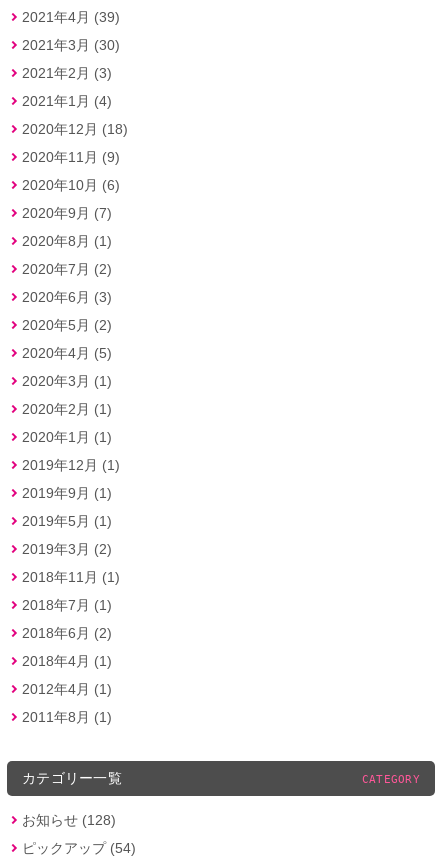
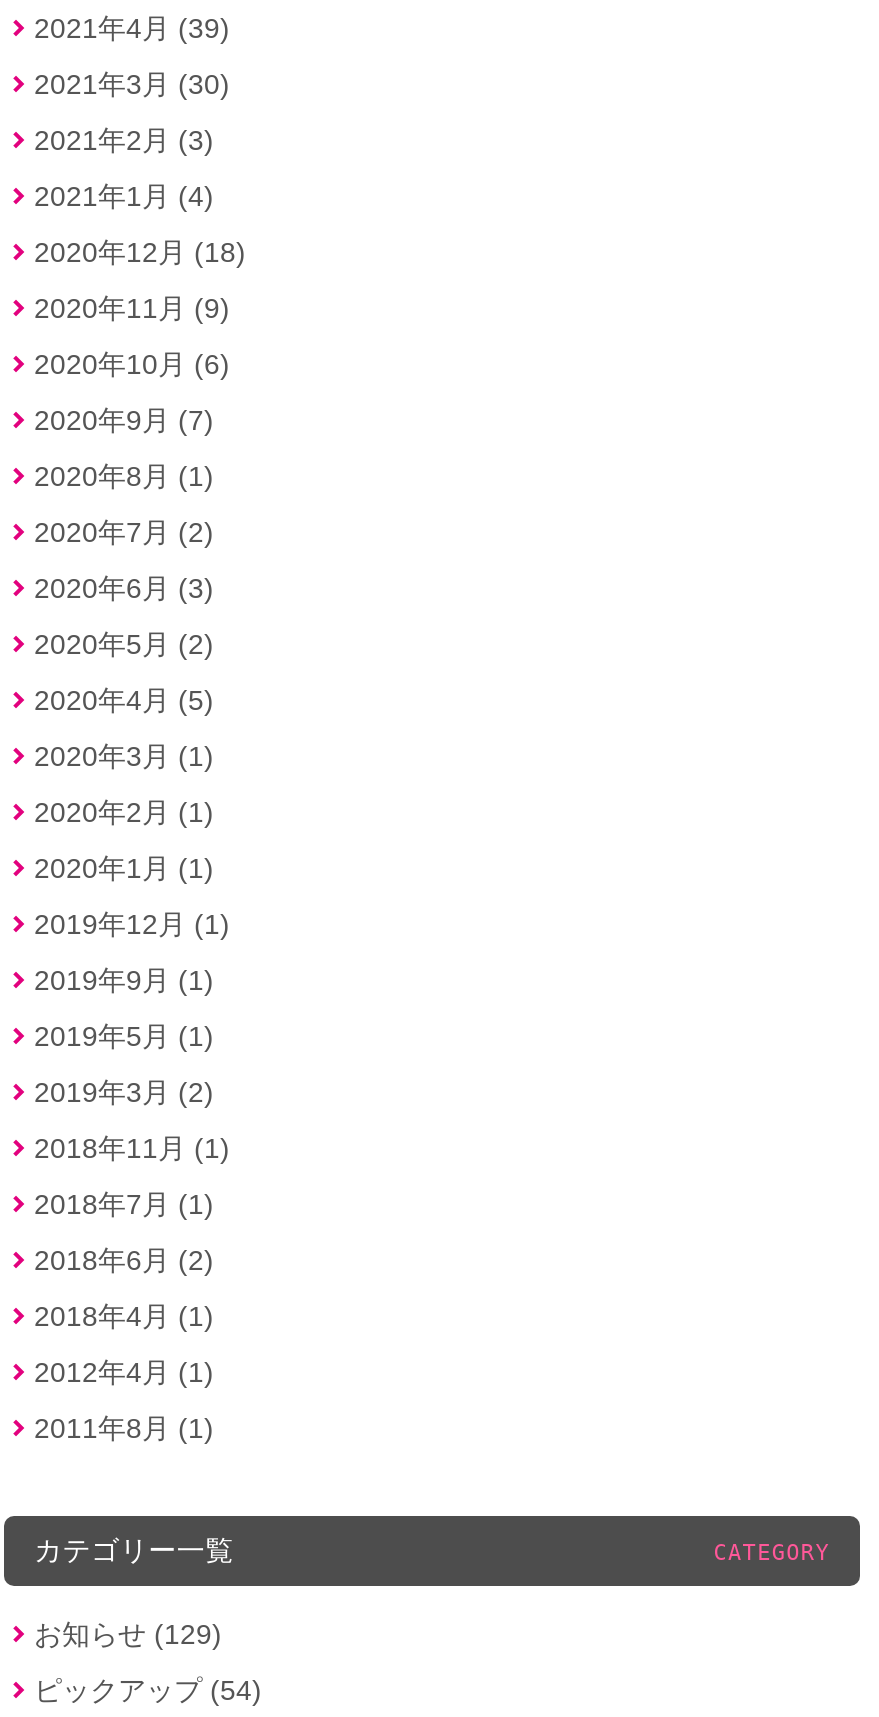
[22,812,116,828] お知らせ (128) -> [34,1617,222,1649] お知らせ (129)

